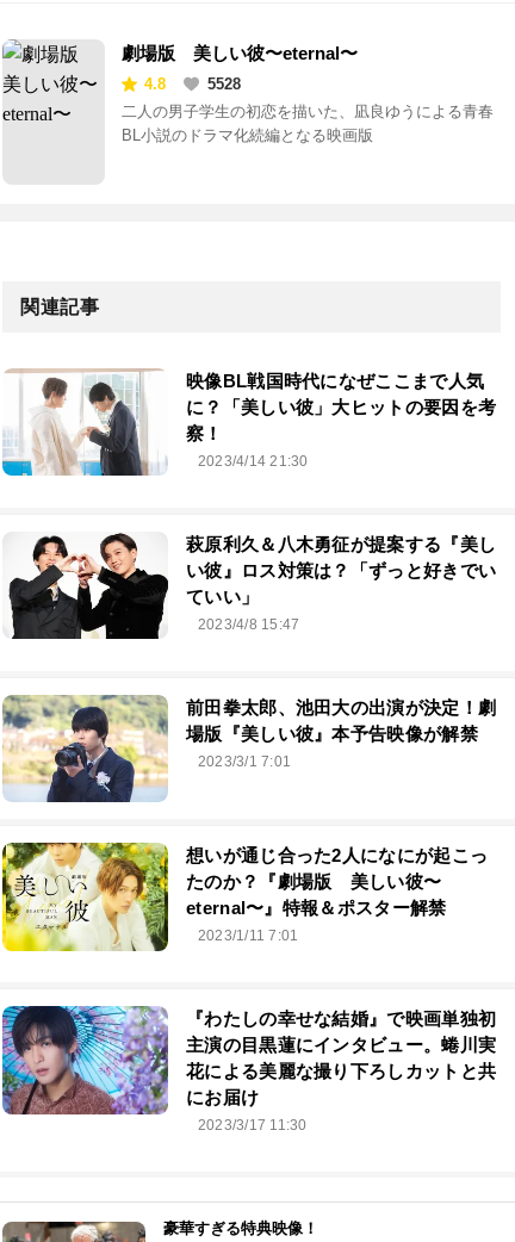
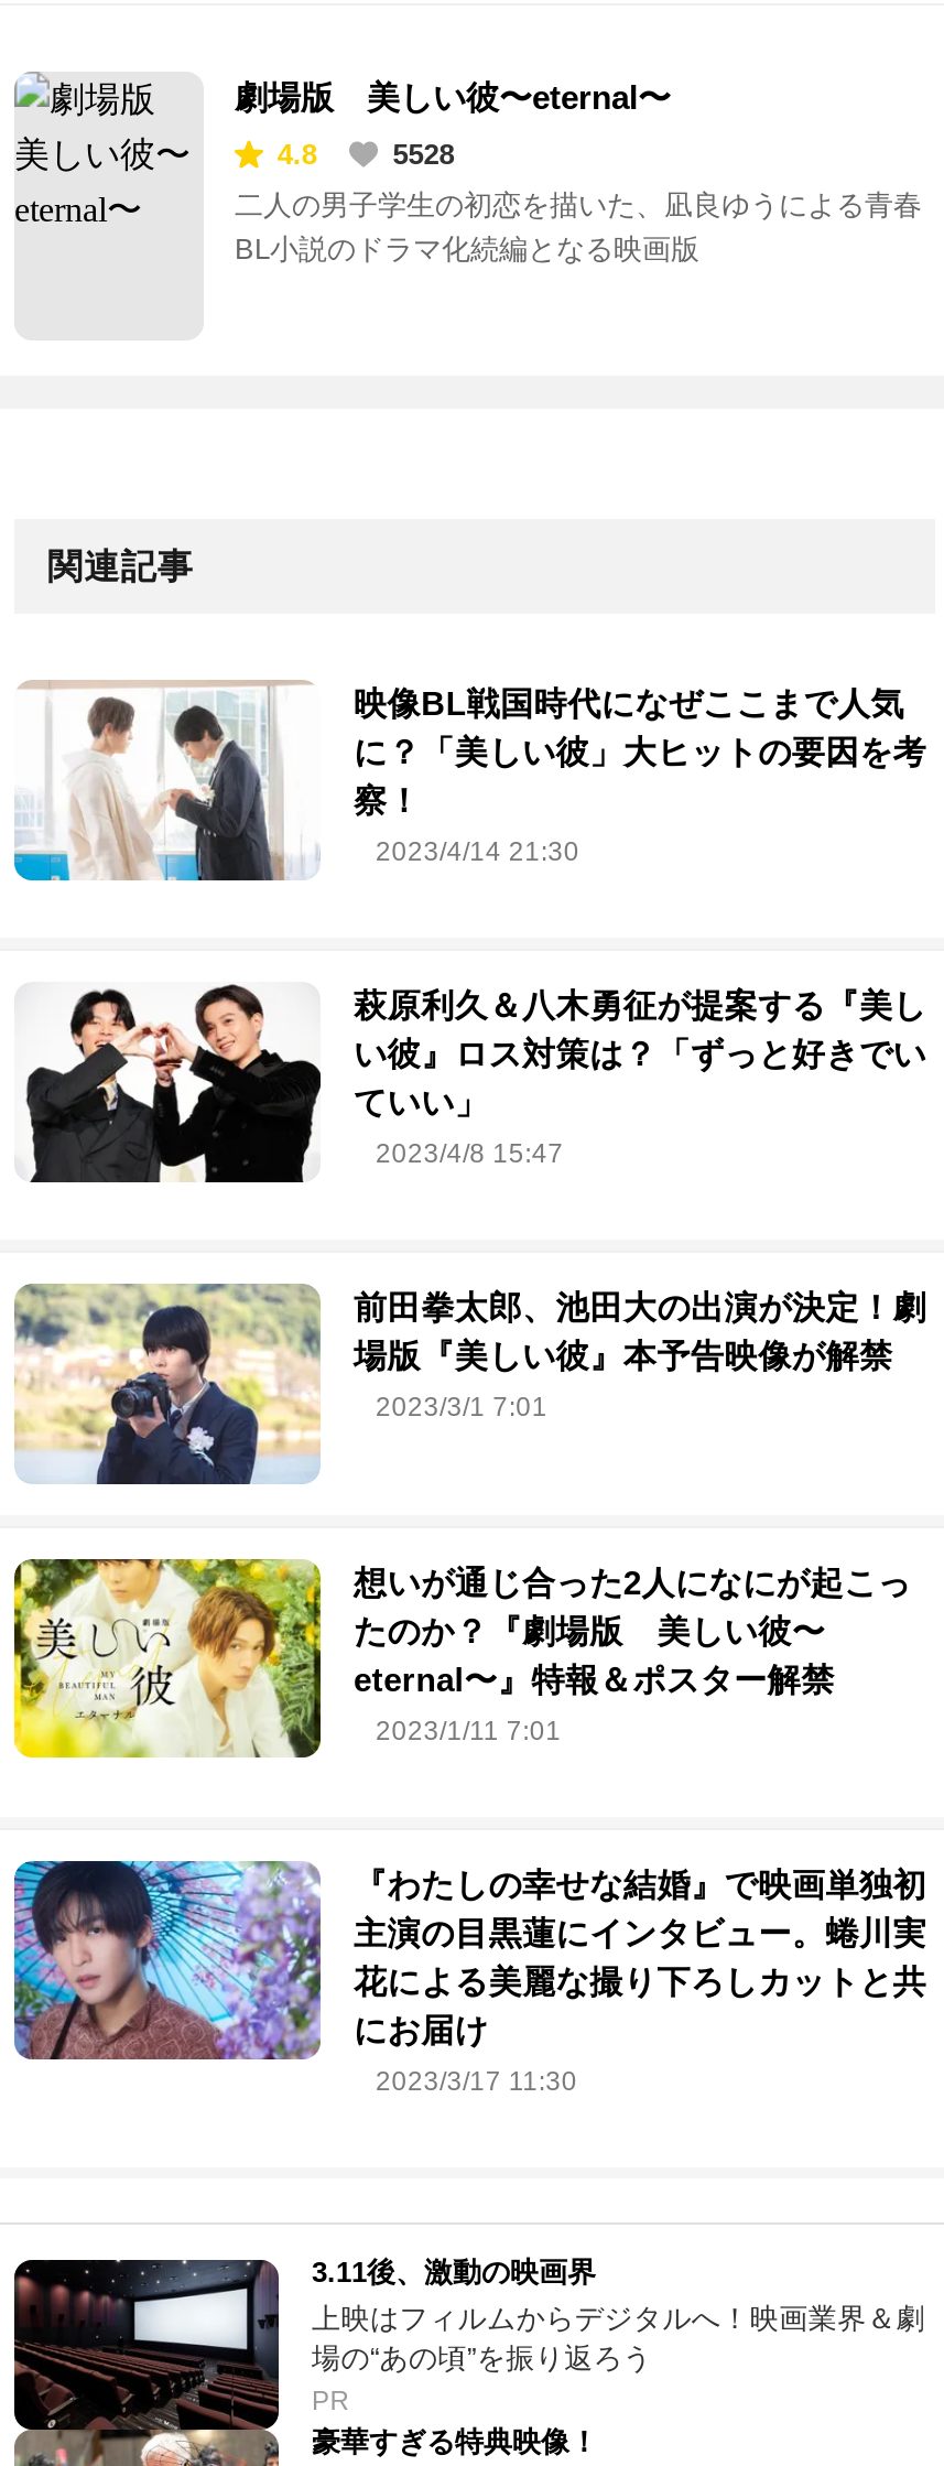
none -> [14,2255,925,2431] [image] | 3.11後、激動の映画界 | 上映はフィルムからデジタルへ！映画業界＆劇 | 場の“あの頃”を振り返ろう | PR

